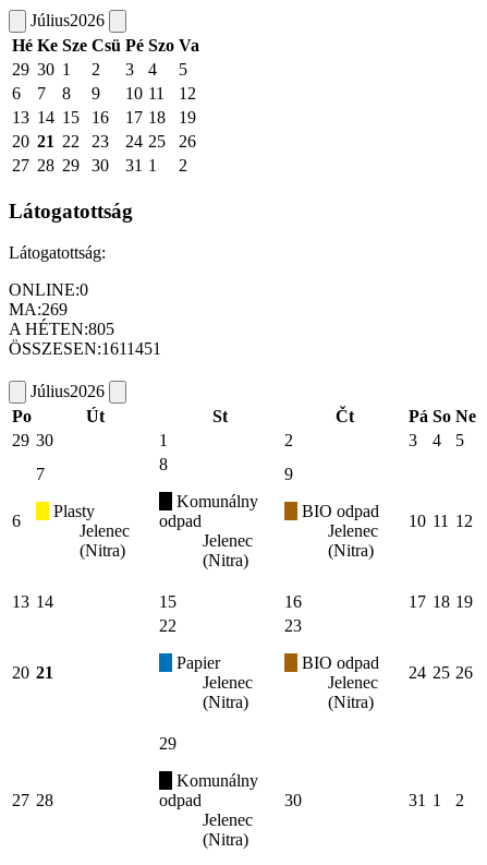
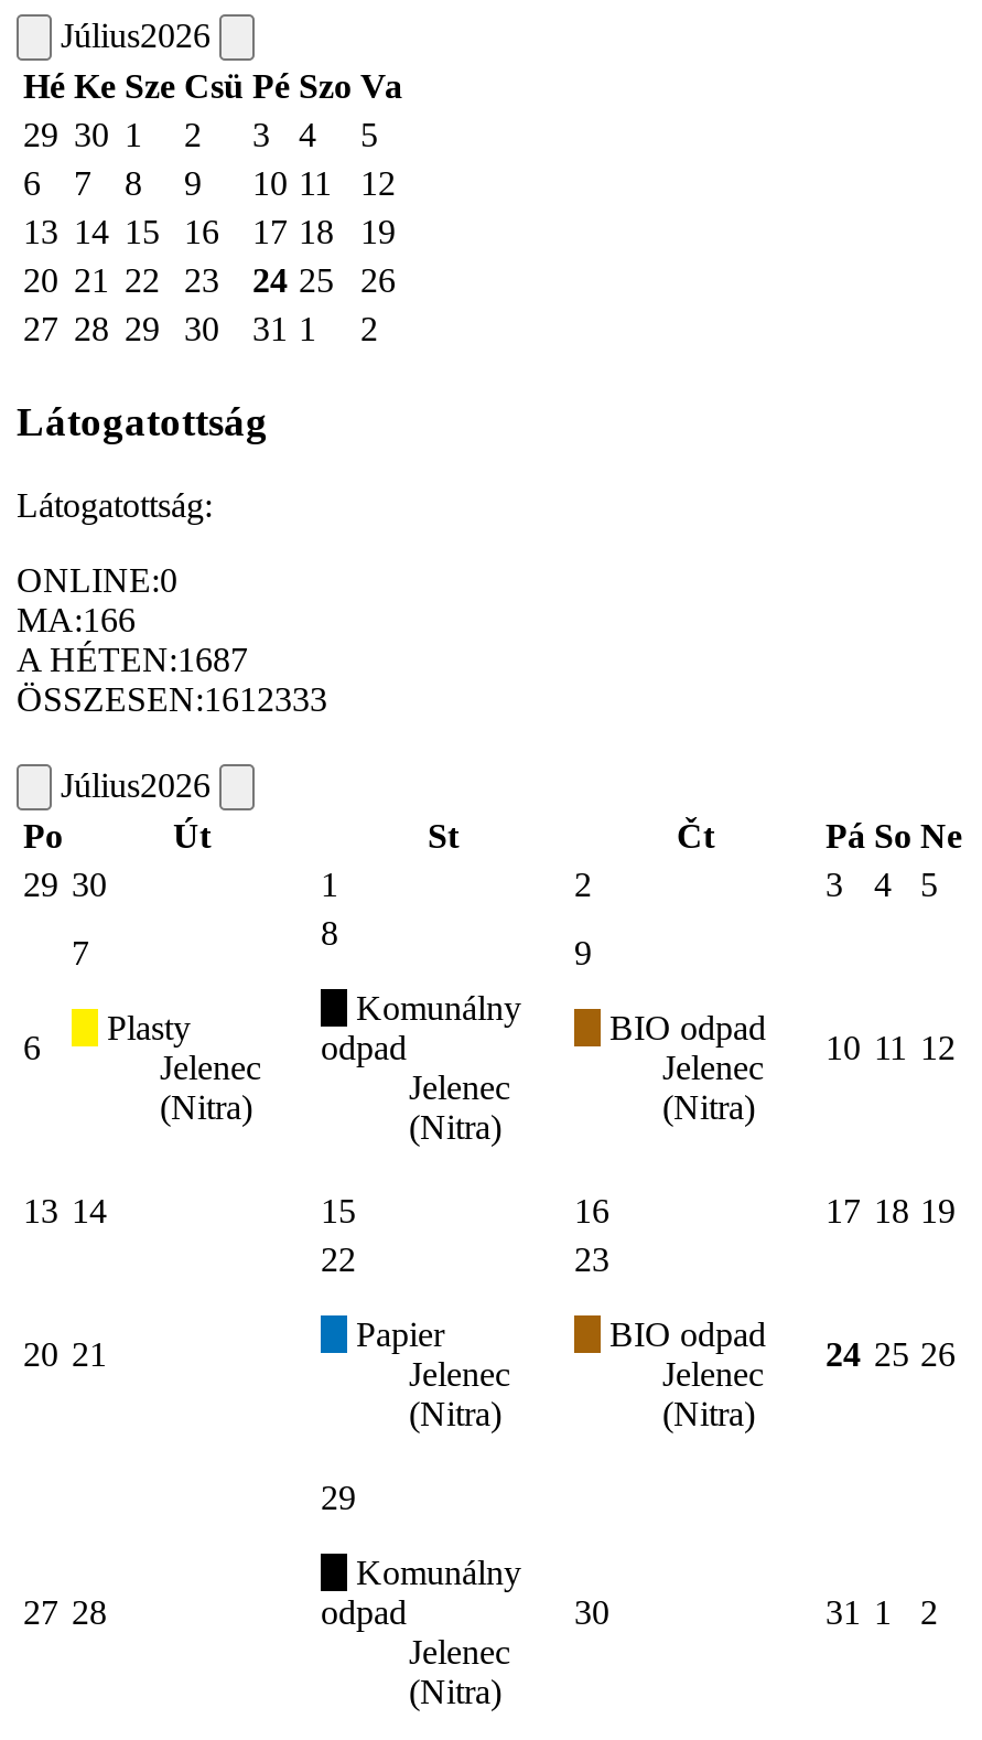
[9,300,68,319] MA: 269 -> [17,602,136,639] MA: 166
[9,320,114,339] A HÉTEN:805 -> [17,642,248,679] A HÉTEN:1687
[9,340,161,358] ÖSSZESEN:1611451 -> [17,681,327,719] ÖSSZESEN:1612333

